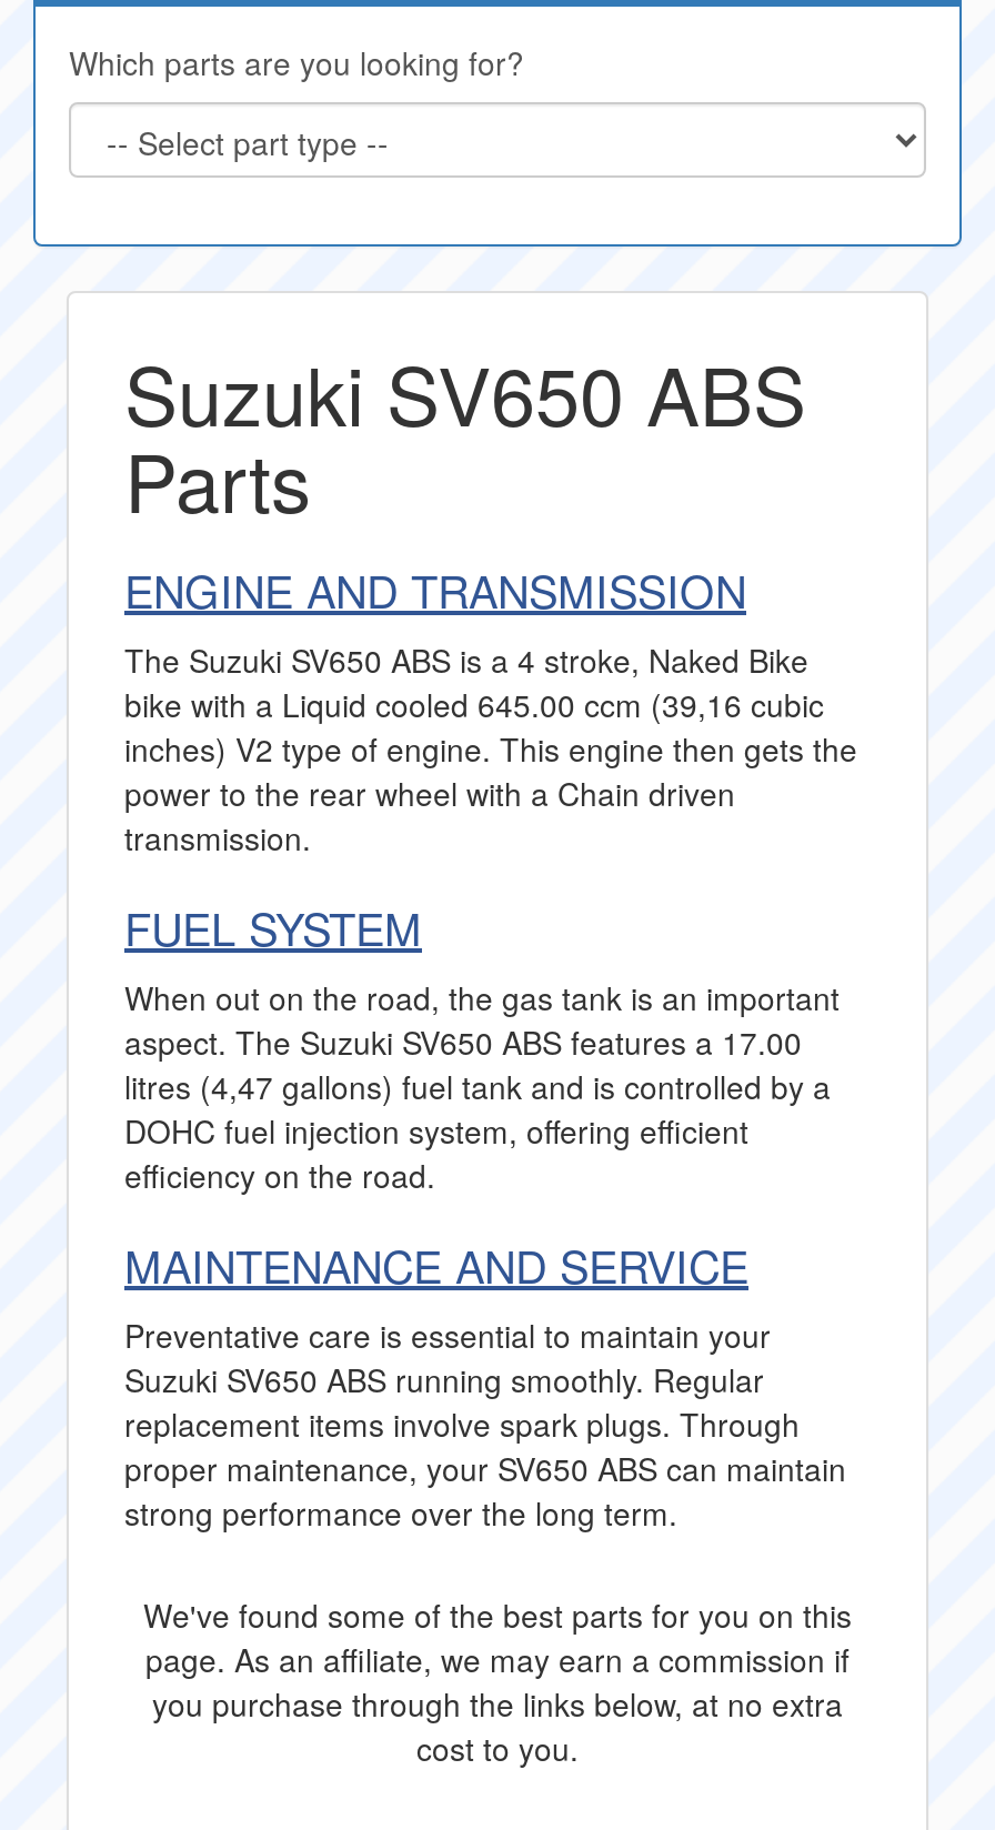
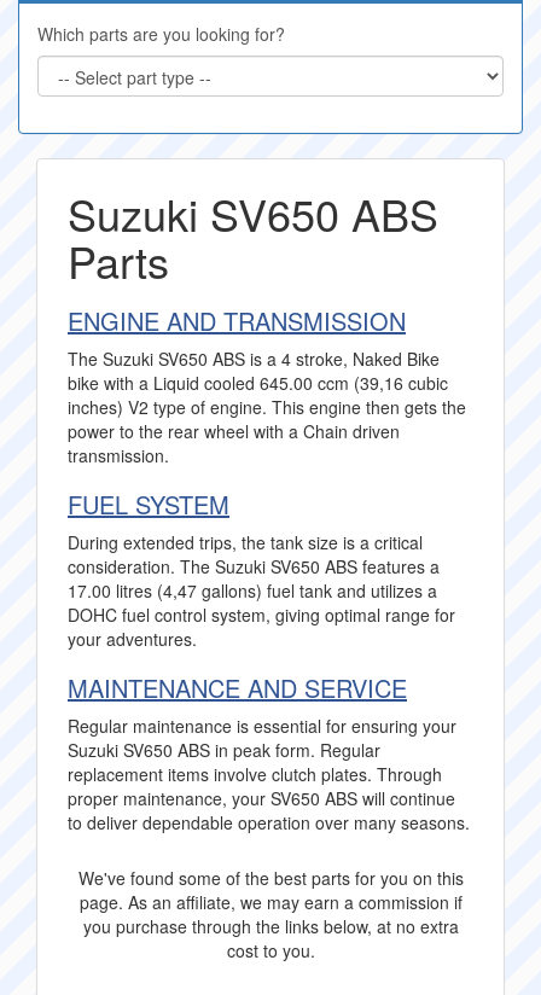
[124,975,840,1197] When out on the road, the gas tank is an important | aspect. The Suzuki SV650 ABS features a 17.00 | litres (4,47 gallons) fuel tank and is controlled by a | DOHC fuel injection system, offering efficient | efficiency on the road. -> [68,530,455,651] During extended trips, the tank size is a critical | consideration. The Suzuki SV650 ABS features a | 17.00 litres (4,47 gallons) fuel tank and utilizes a | DOHC fuel control system, giving optimal range for | your adventures.
[124,1313,846,1535] Preventative care is essential to maintain your | Suzuki SV650 ABS running smoothly. Regular | replacement items involve spark plugs. Through | proper maintenance, your SV650 ABS can maintain | strong performance over the long term. -> [68,714,470,834] Regular maintenance is essential for ensuring your | Suzuki SV650 ABS in peak form. Regular | replacement items involve clutch plates. Through | proper maintenance, your SV650 ABS will continue | to deliver dependable operation over many seasons.

